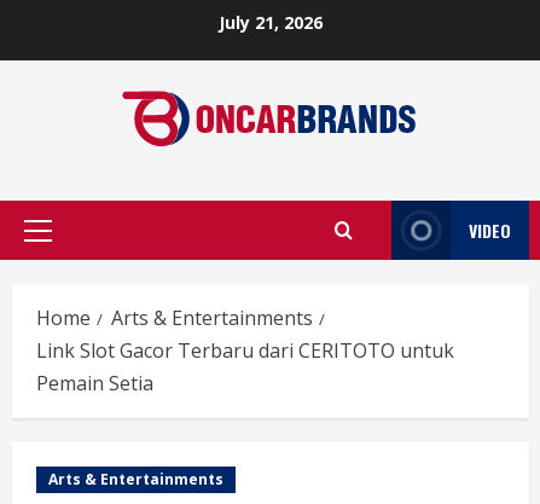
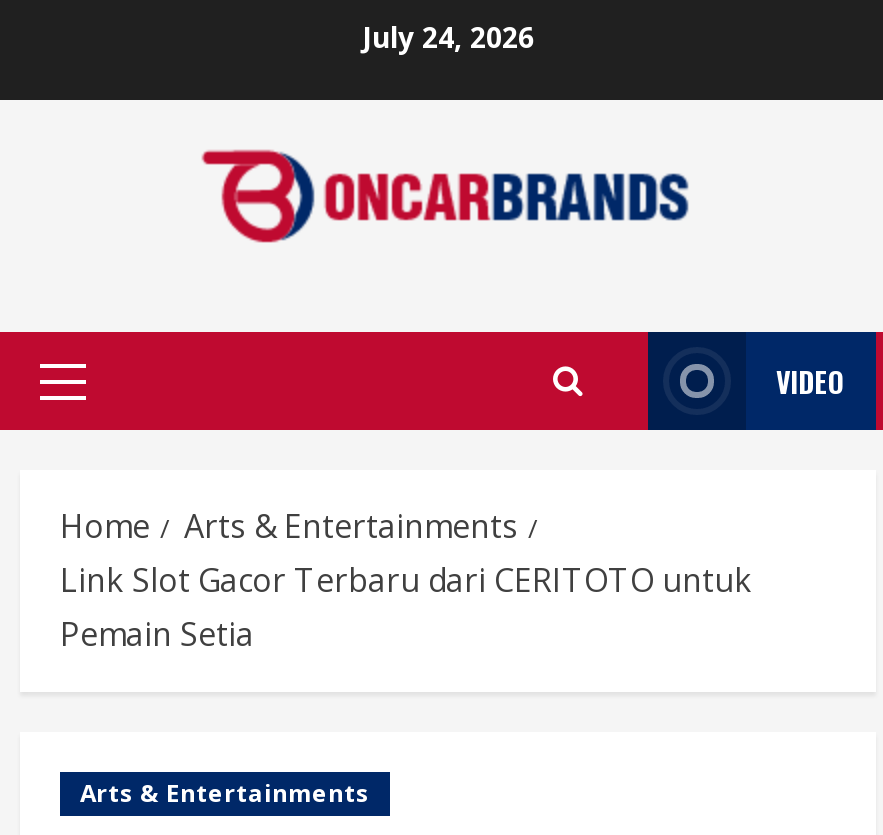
[219,10,323,33] July 21, 2026 -> [362,17,534,55] July 24, 2026

